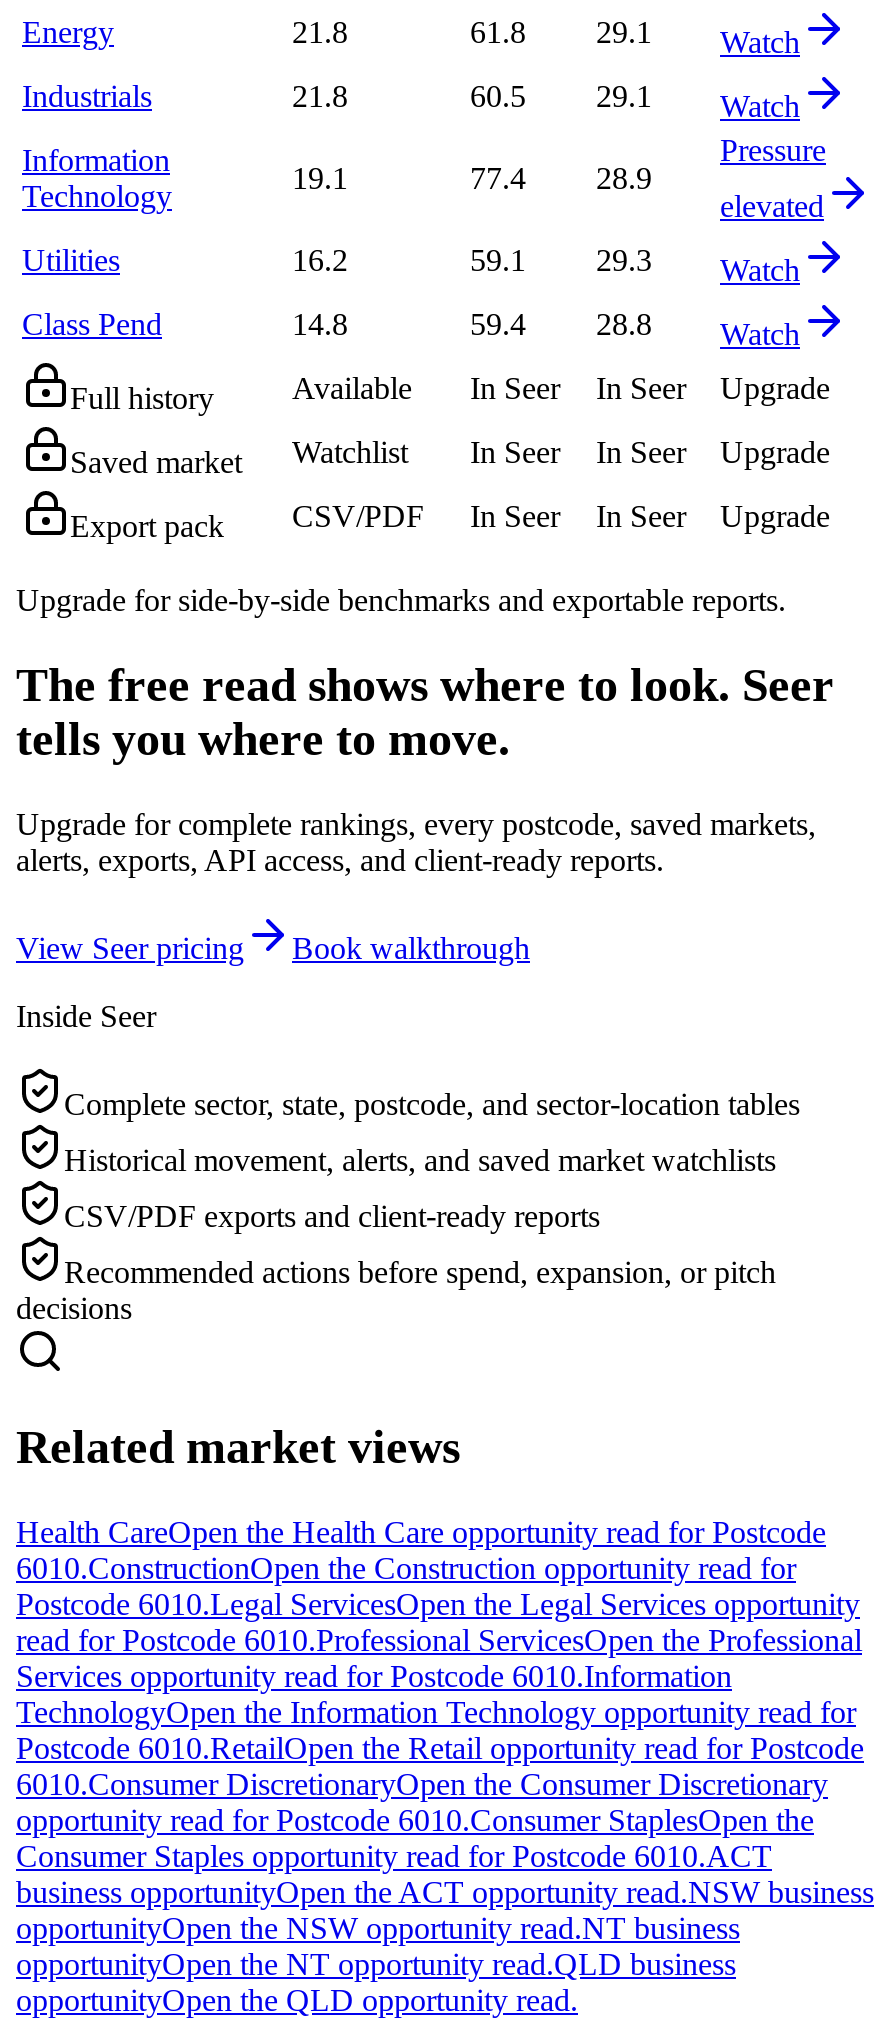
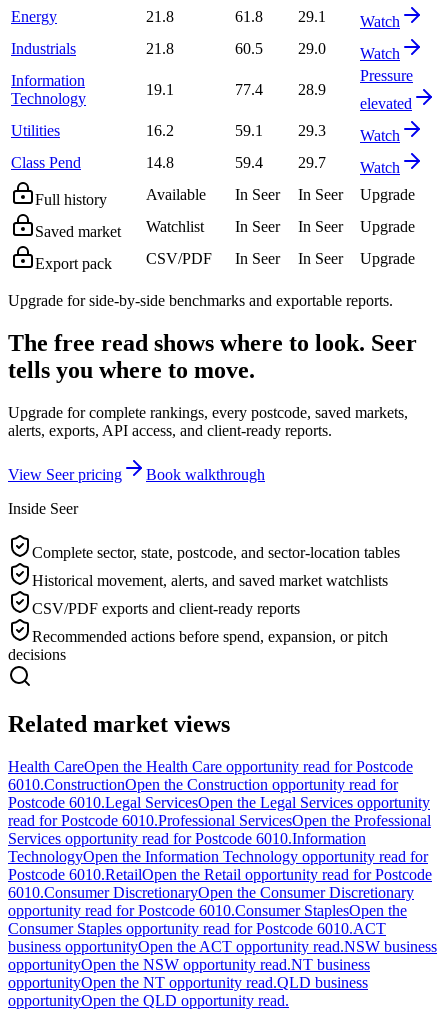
[596,78,800,122] 29.1 Watch -> [298,40,400,62] 29.0 Watch
[596,306,800,350] 28.8 Watch -> [298,154,400,176] 29.7 Watch

